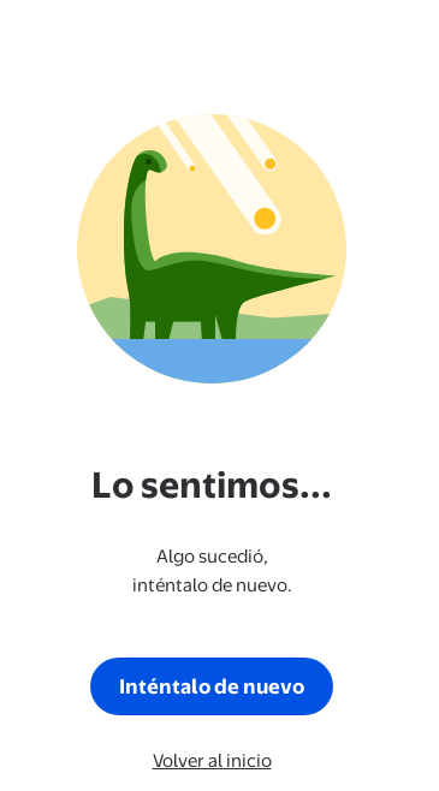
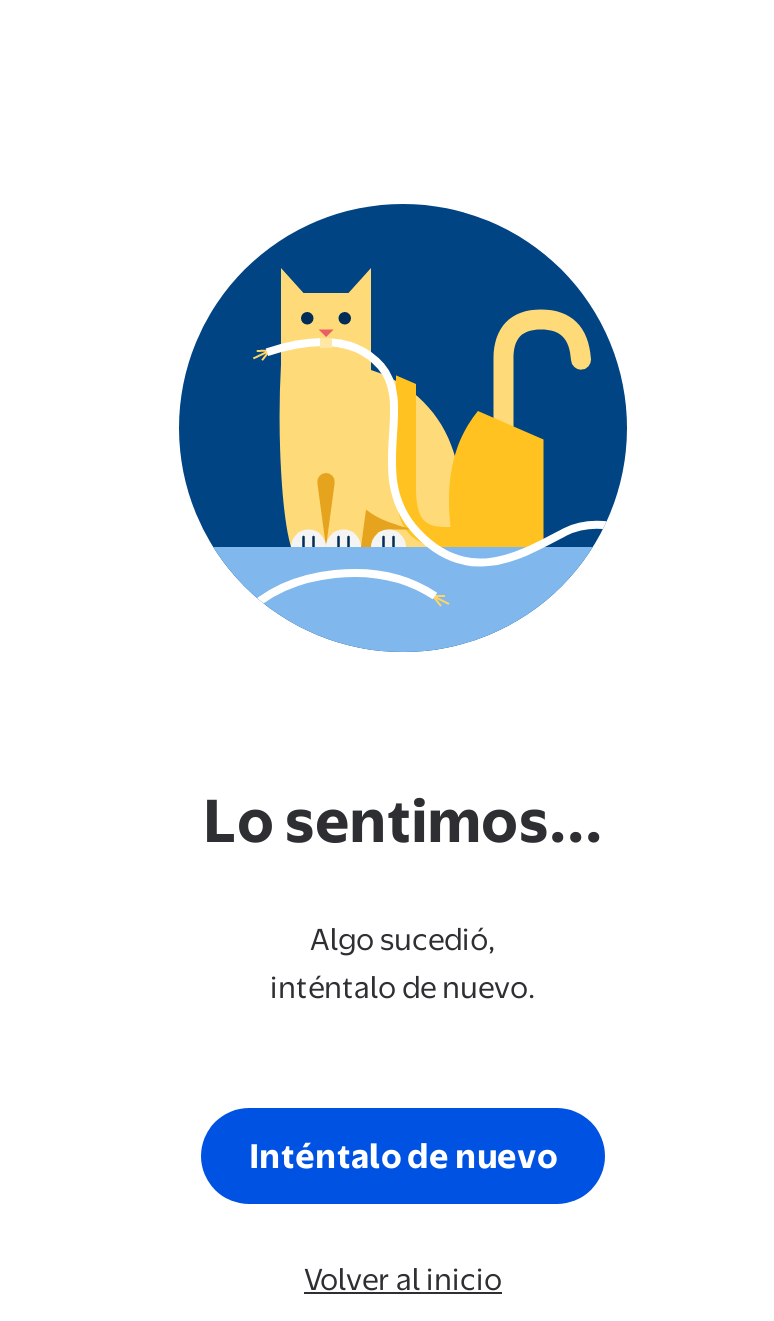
[77,114,346,356] [image] -> [177,202,629,608] [image]

